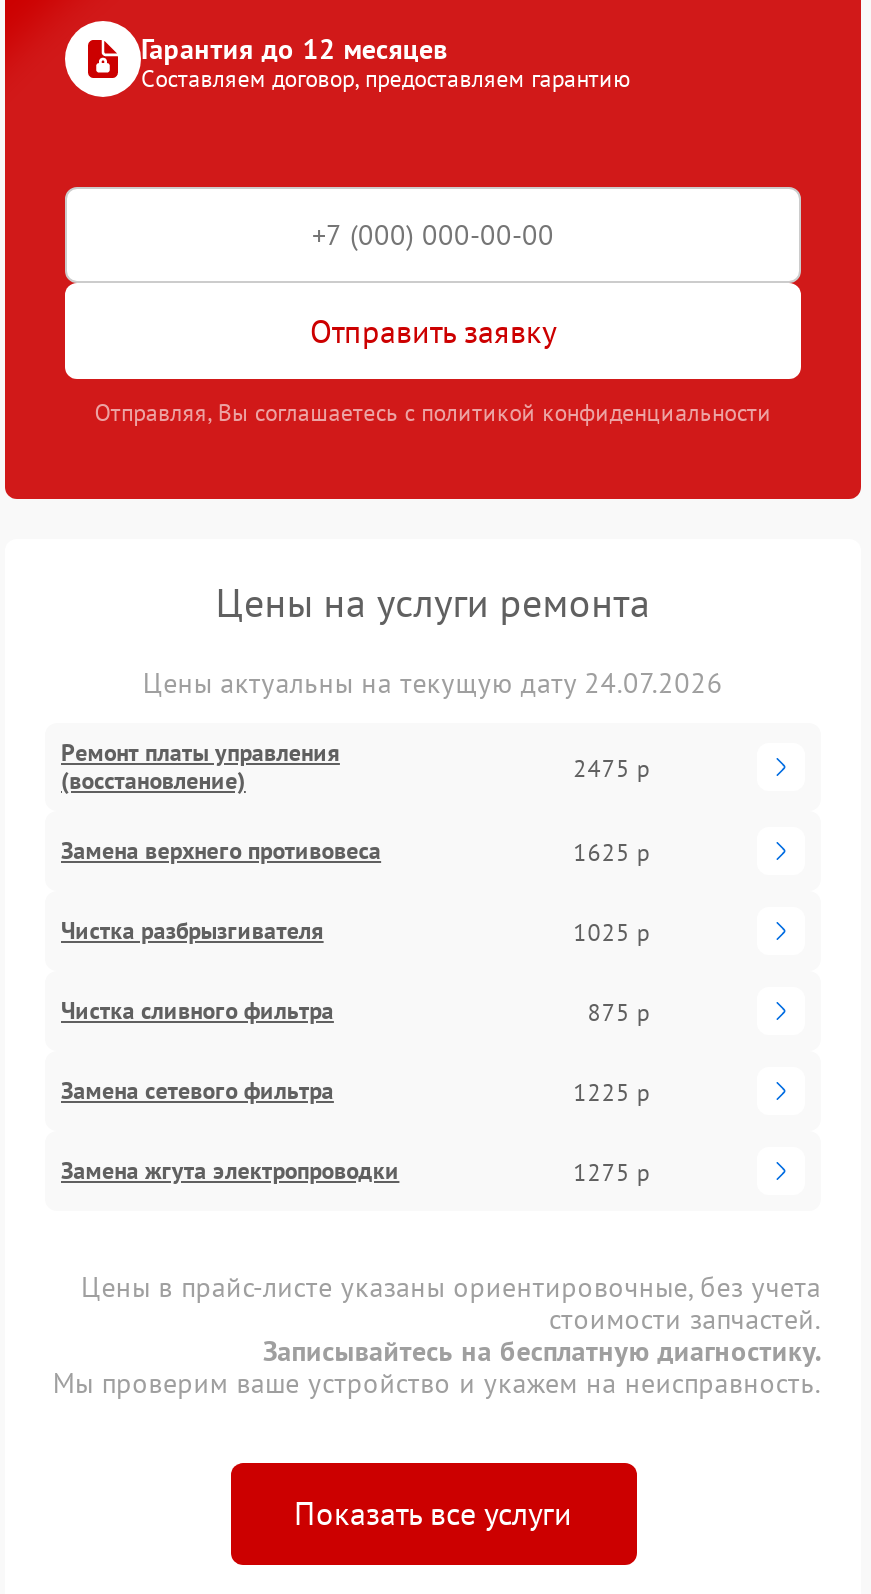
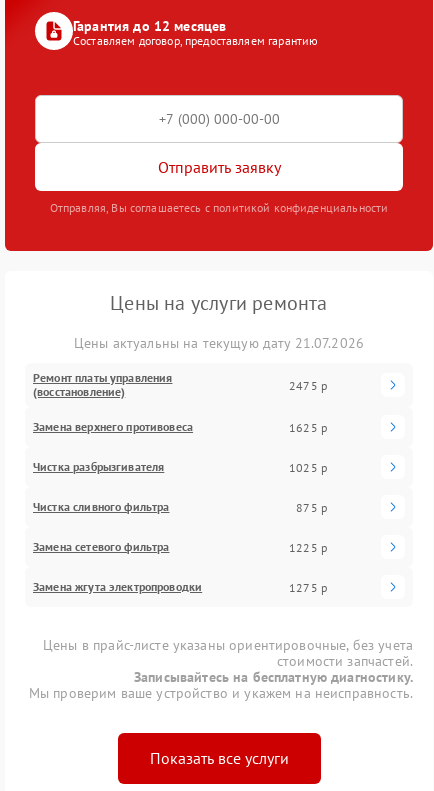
[143,665,723,701] Цены актуальны на текущую дату 24.07.2026 -> [74,334,364,352] Цены актуальны на текущую дату 21.07.2026

